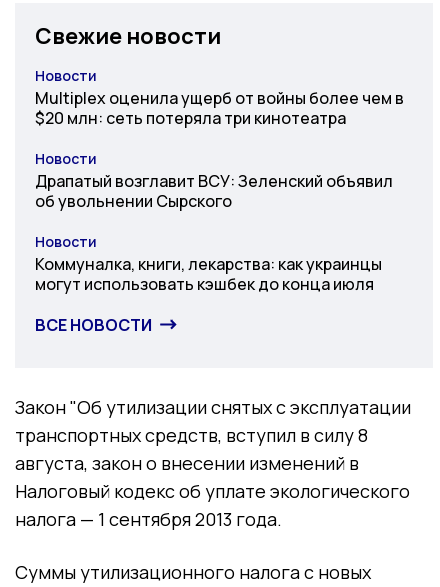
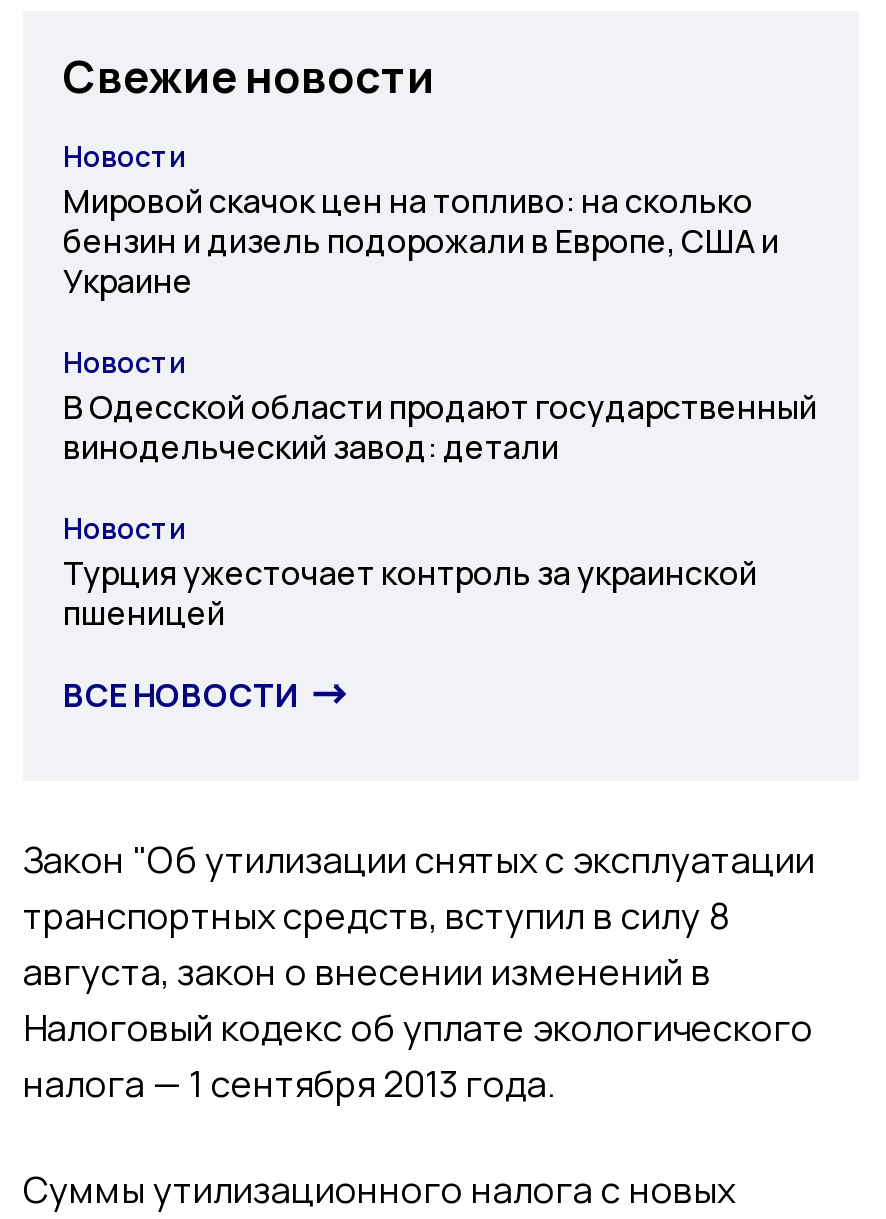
[35,87,404,129] Multiplex оценила ущерб от войны более чем в | $20 млн: сеть потеряла три кинотеатра -> [63,179,779,303] Мировой скачок цен на топливо: на сколько | бензин и дизель подорожали в Европе, США и | Украине
[35,170,393,212] Драпатый возглавит ВСУ: Зеленский объявил | об увольнении Сырского -> [63,385,817,469] В Одесской области продают государственный | винодельческий завод: детали
[35,253,382,295] Коммуналка, книги, лекарства: как украинцы | могут использовать кэшбек до конца июля -> [63,551,757,635] Турция ужесточает контроль за украинской | пшеницей

